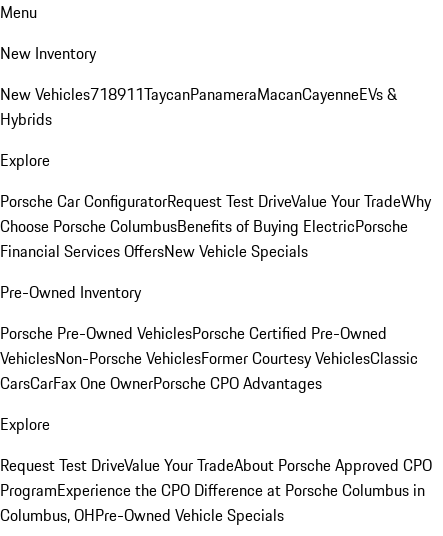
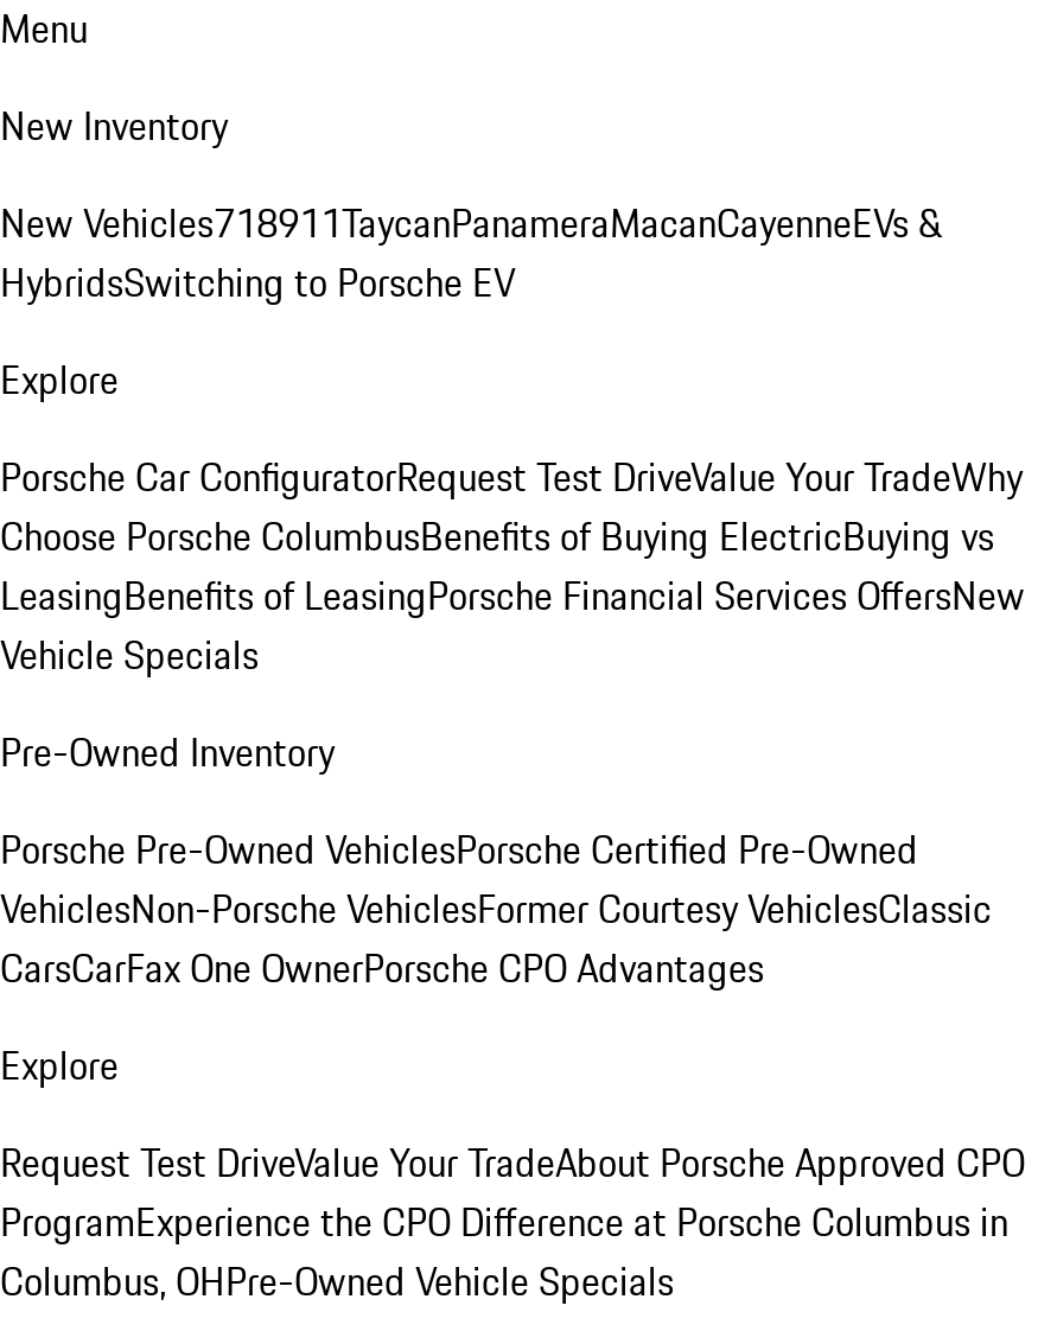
[0,107,52,131] Hybrids -> [0,254,515,311] HybridsSwitching to Porsche EV
[0,214,408,263] Choose Porsche ColumbusBenefits of Buying ElectricPorsche | Financial Services OffersNew Vehicle Specials -> [0,508,1025,683] Choose Porsche ColumbusBenefits of Buying ElectricBuying vs | LeasingBenefits of LeasingPorsche Financial Services OffersNew | Vehicle Specials

